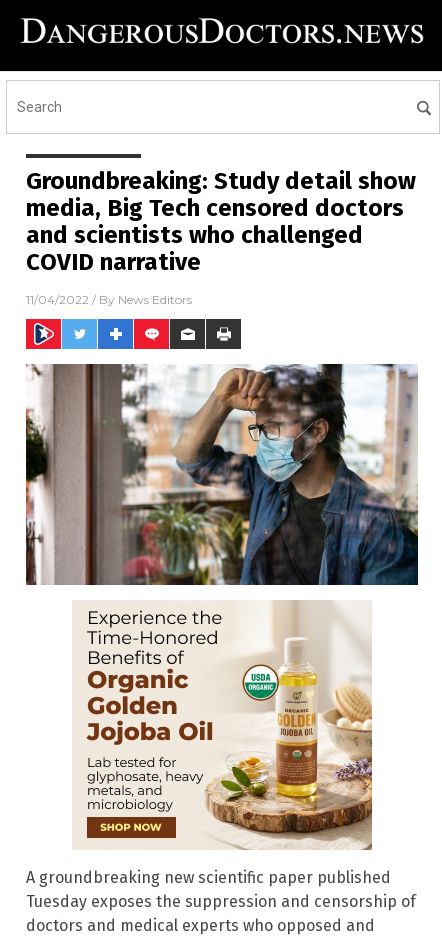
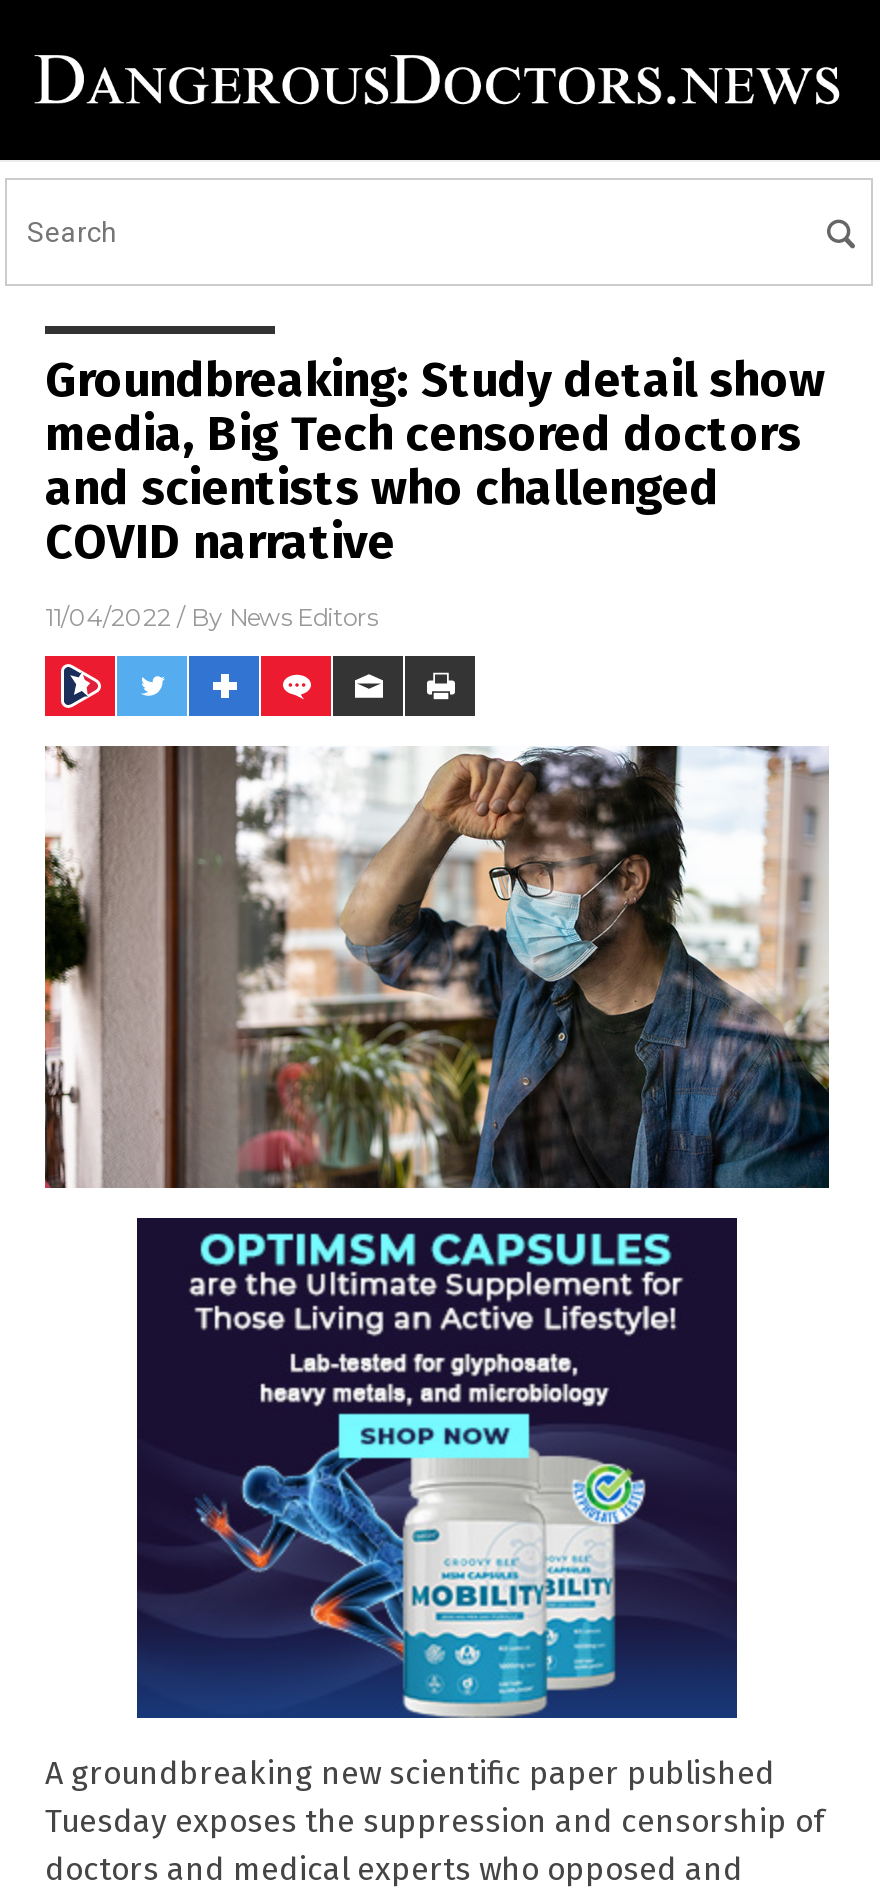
[72,600,373,851] [image] -> [135,1216,739,1720] [image]

